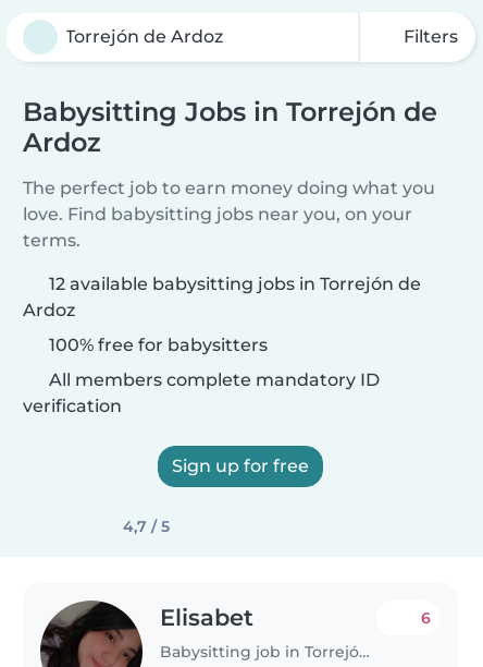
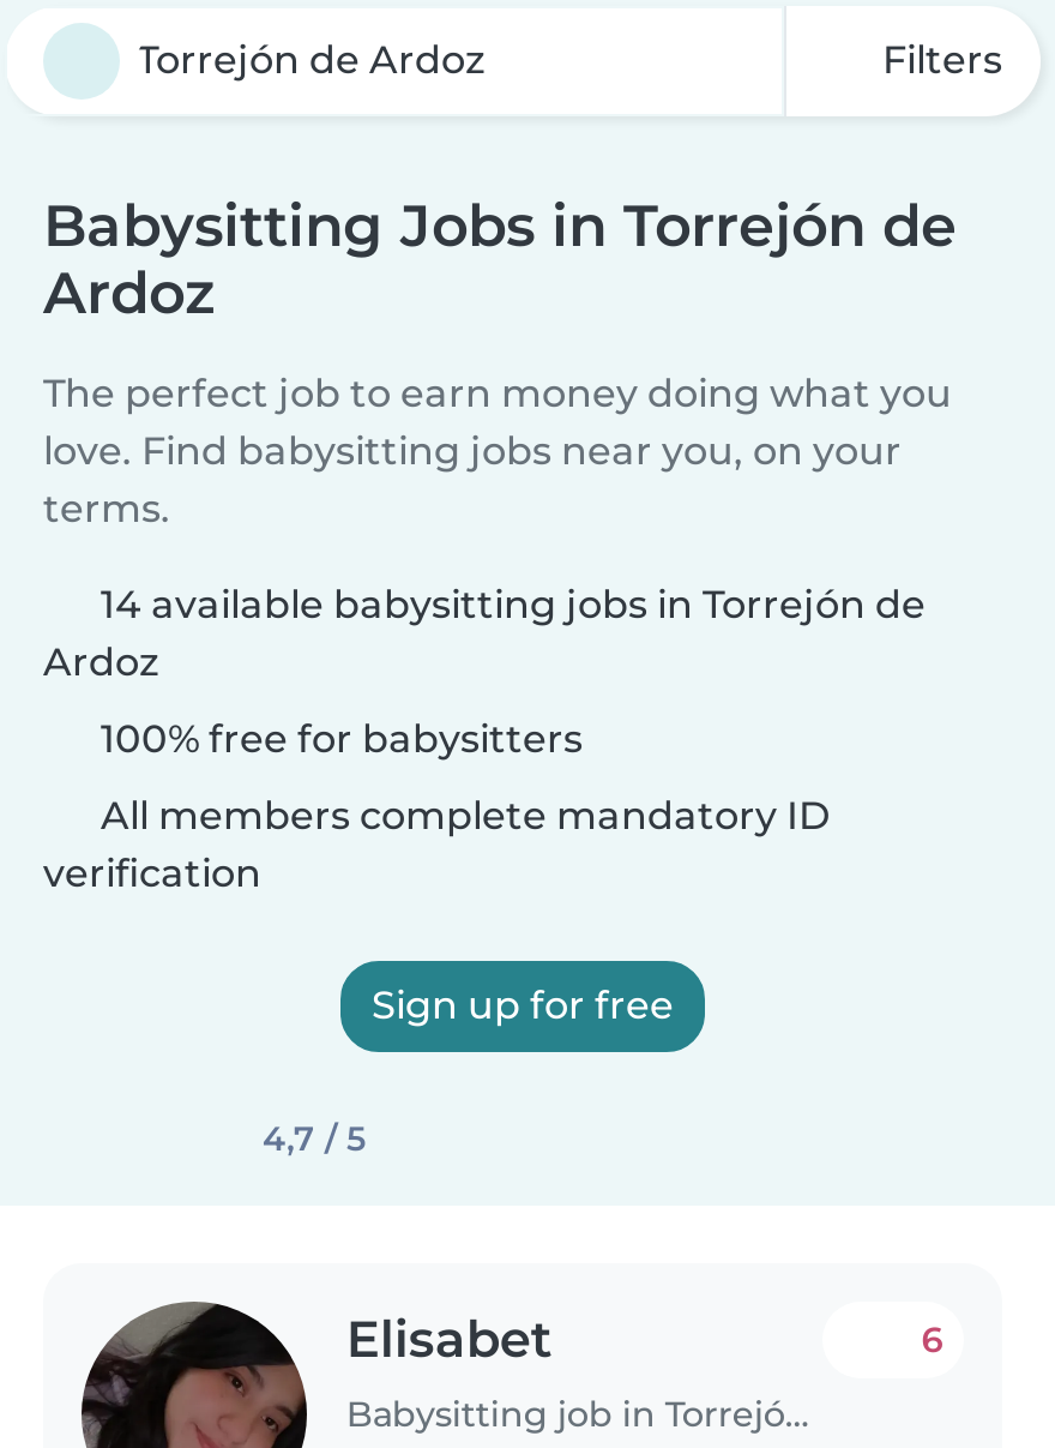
[49,274,421,294] 12 available babysitting jobs in Torrejón de -> [101,582,926,627] 14 available babysitting jobs in Torrejón de

